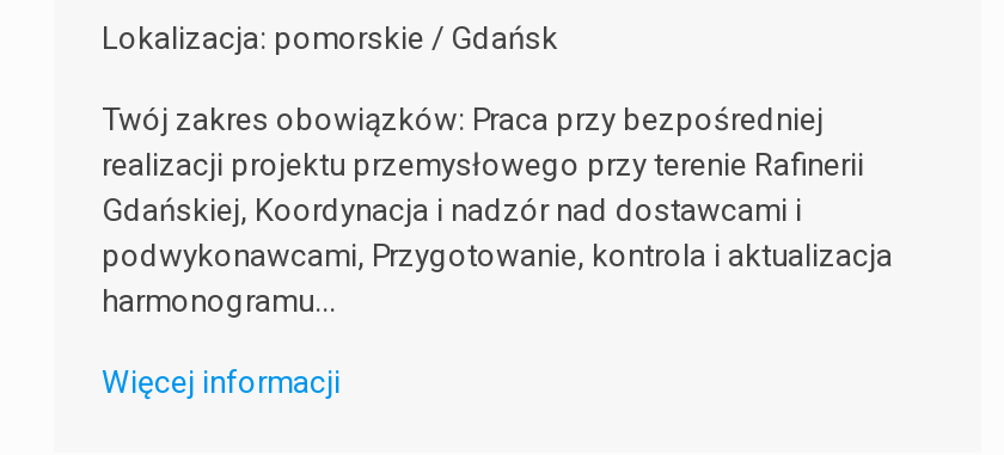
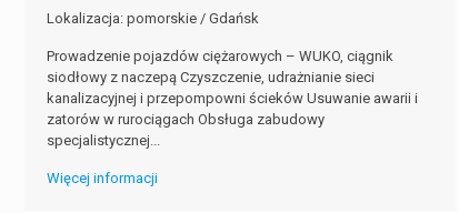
[102,102,893,319] Twój zakres obowiązków: Praca przy bezpośredniej | realizacji projektu przemysłowego przy terenie Rafinerii | Gdańskiej, Koordynacja i nadzór nad dostawcami i | podwykonawcami, Przygotowanie, kontrola i aktualizacja | harmonogramu... -> [47,48,418,149] Prowadzenie pojazdów ciężarowych – WUKO, ciągnik | siodłowy z naczepą Czyszczenie, udrażnianie sieci | kanalizacyjnej i przepompowni ścieków Usuwanie awarii i | zatorów w rurociągach Obsługa zabudowy | specjalistycznej...

